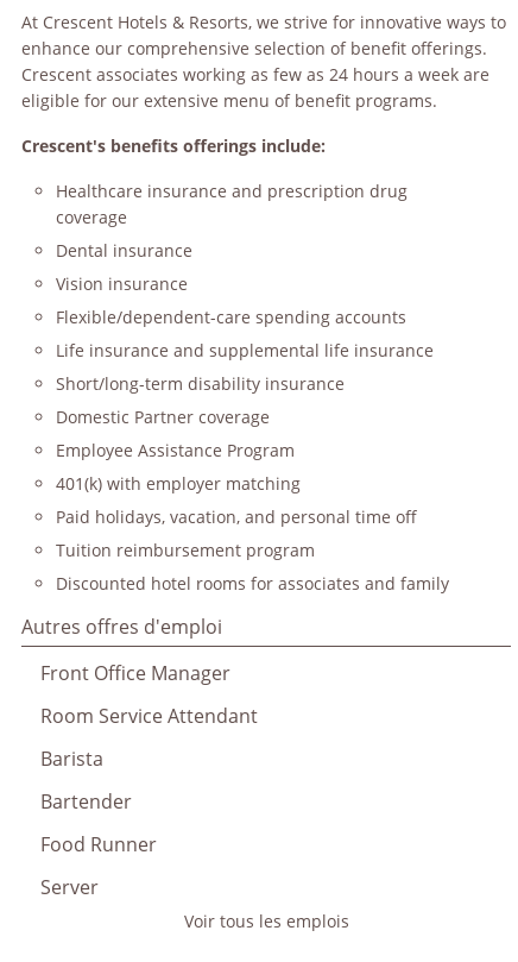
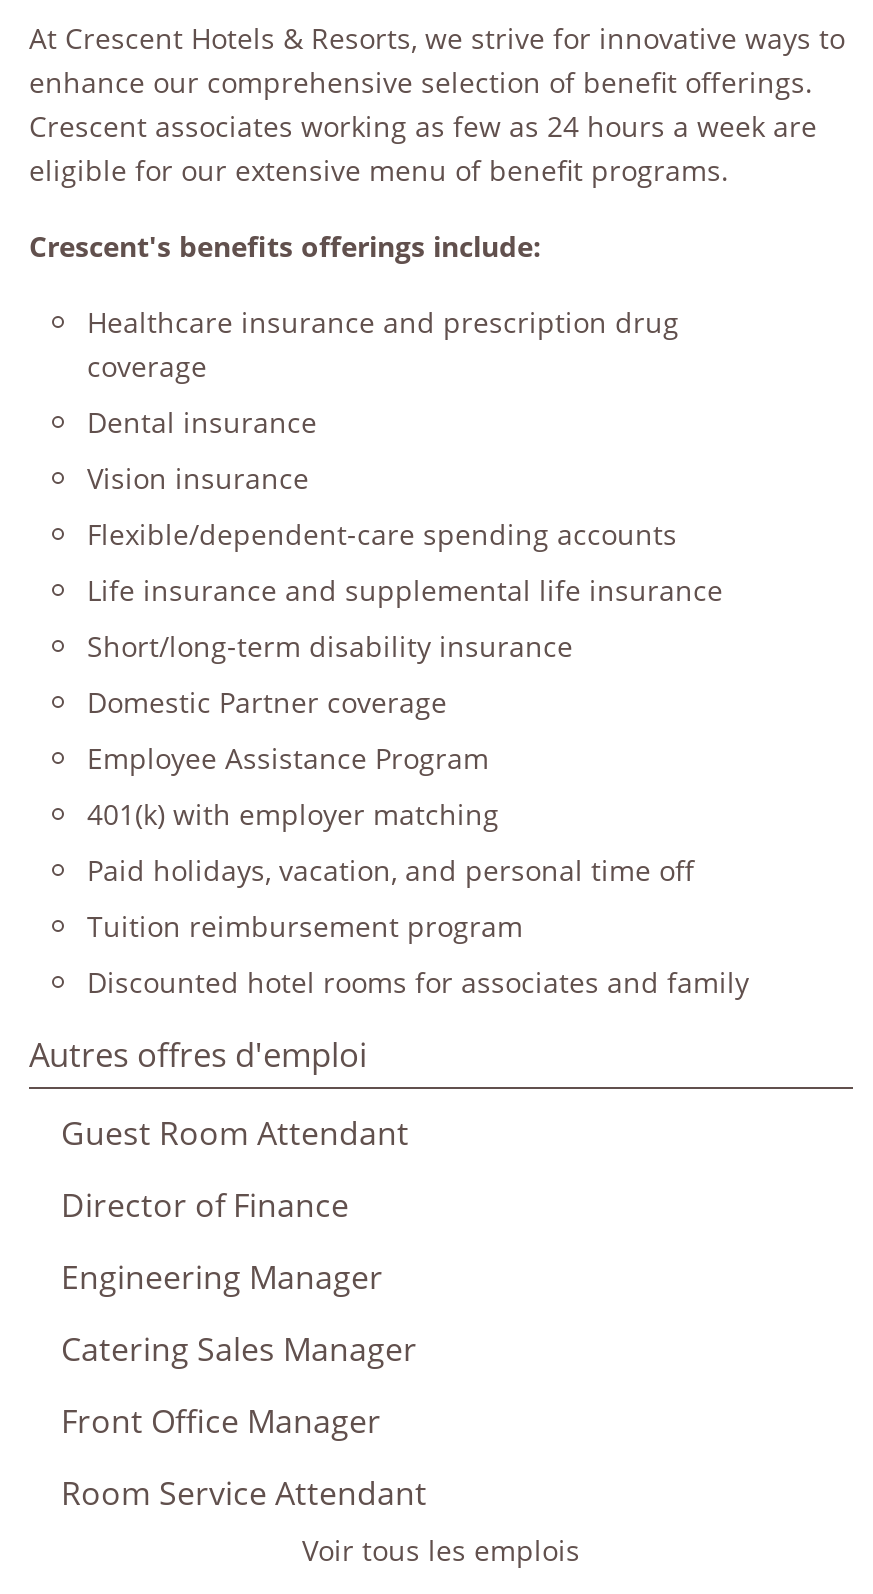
none -> [61,1112,417,1372] Guest Room Attendant | Director of Finance | Engineering Manager | Catering Sales Manager
moved [40,660,258,729] -> [61,1400,427,1516]: Front Office Manager | Room Service Attendant
[40,746,157,901] Barista | Bartender | Food Runner | Server -> none

